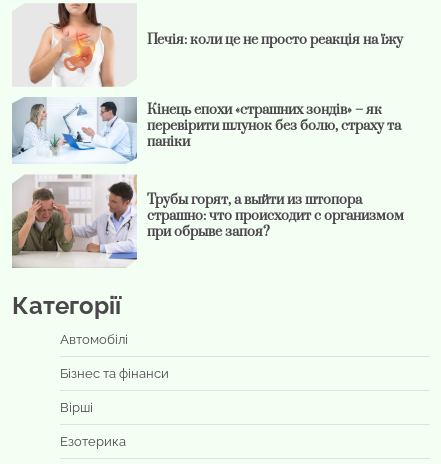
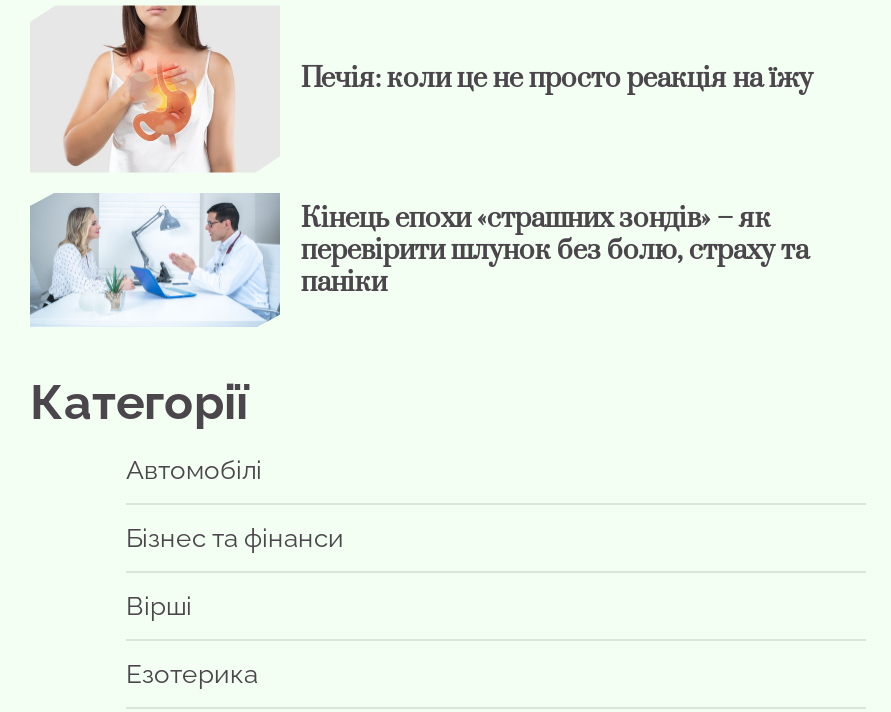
[11,174,404,269] [image] | Трубы горят, а выйти из штопора | страшно: что происходит с организмом | при обрыве запоя? -> none

